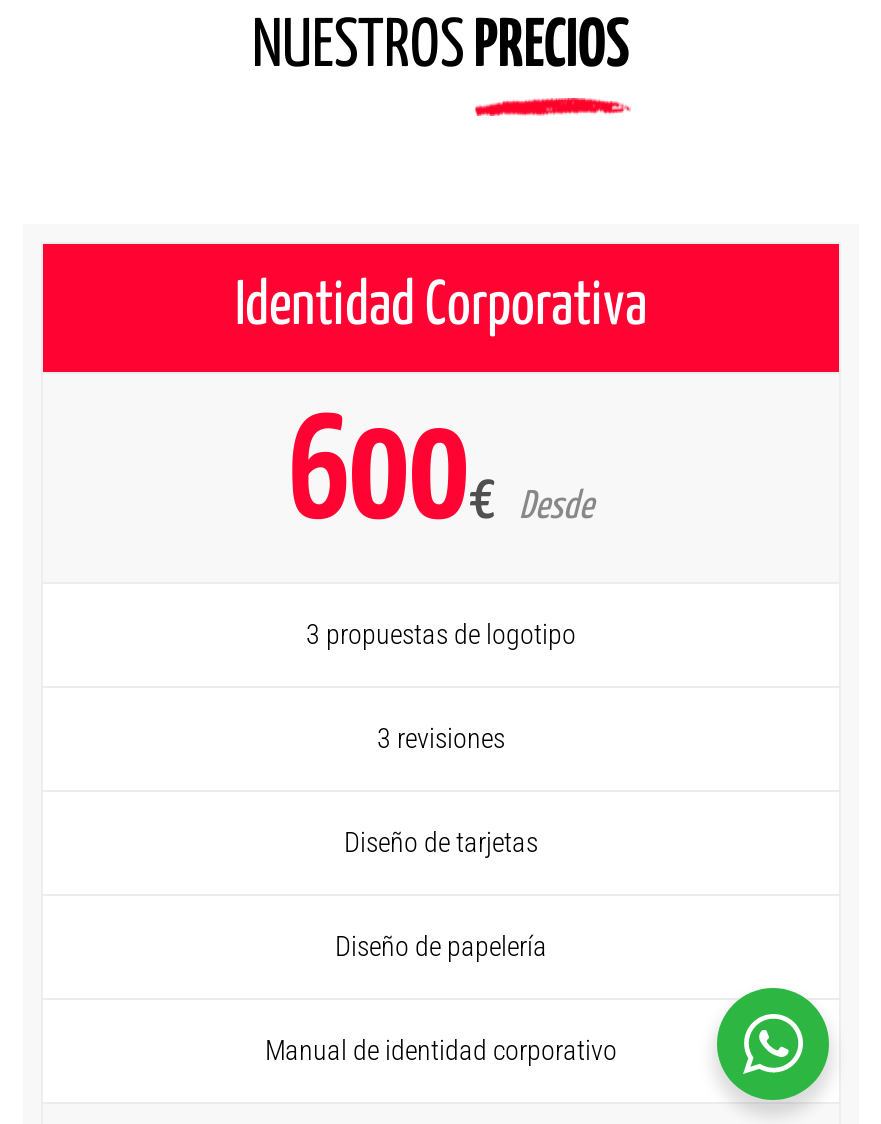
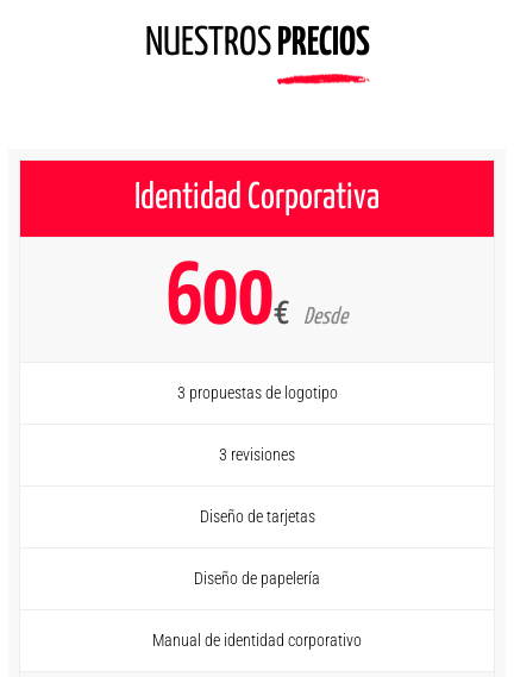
[715,986,831,1106] [image] -> none

